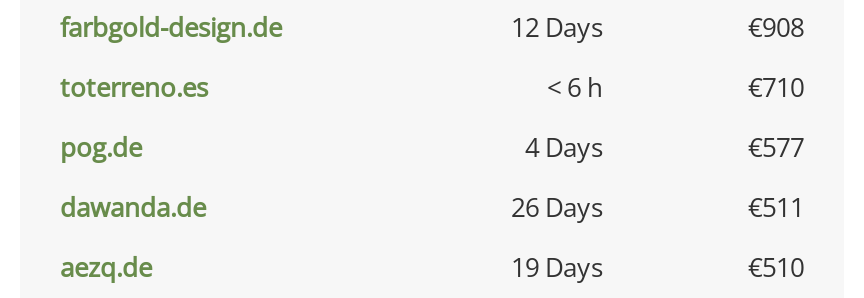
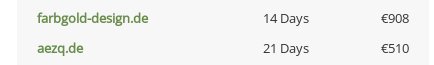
[511,9,603,45] 12 Days -> [262,9,308,27] 14 Days
[60,69,804,225] toterreno.es | < 6 h | €710 | pog.de | 4 Days | €577 | dawanda.de | 26 Days | €511 -> none
[511,249,603,285] 19 Days -> [262,39,308,57] 21 Days

